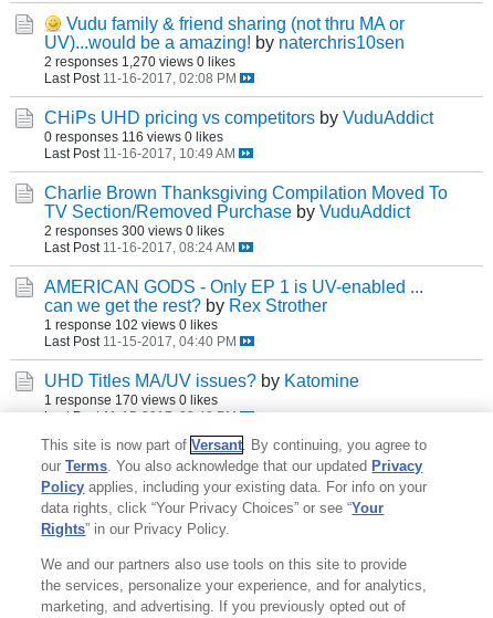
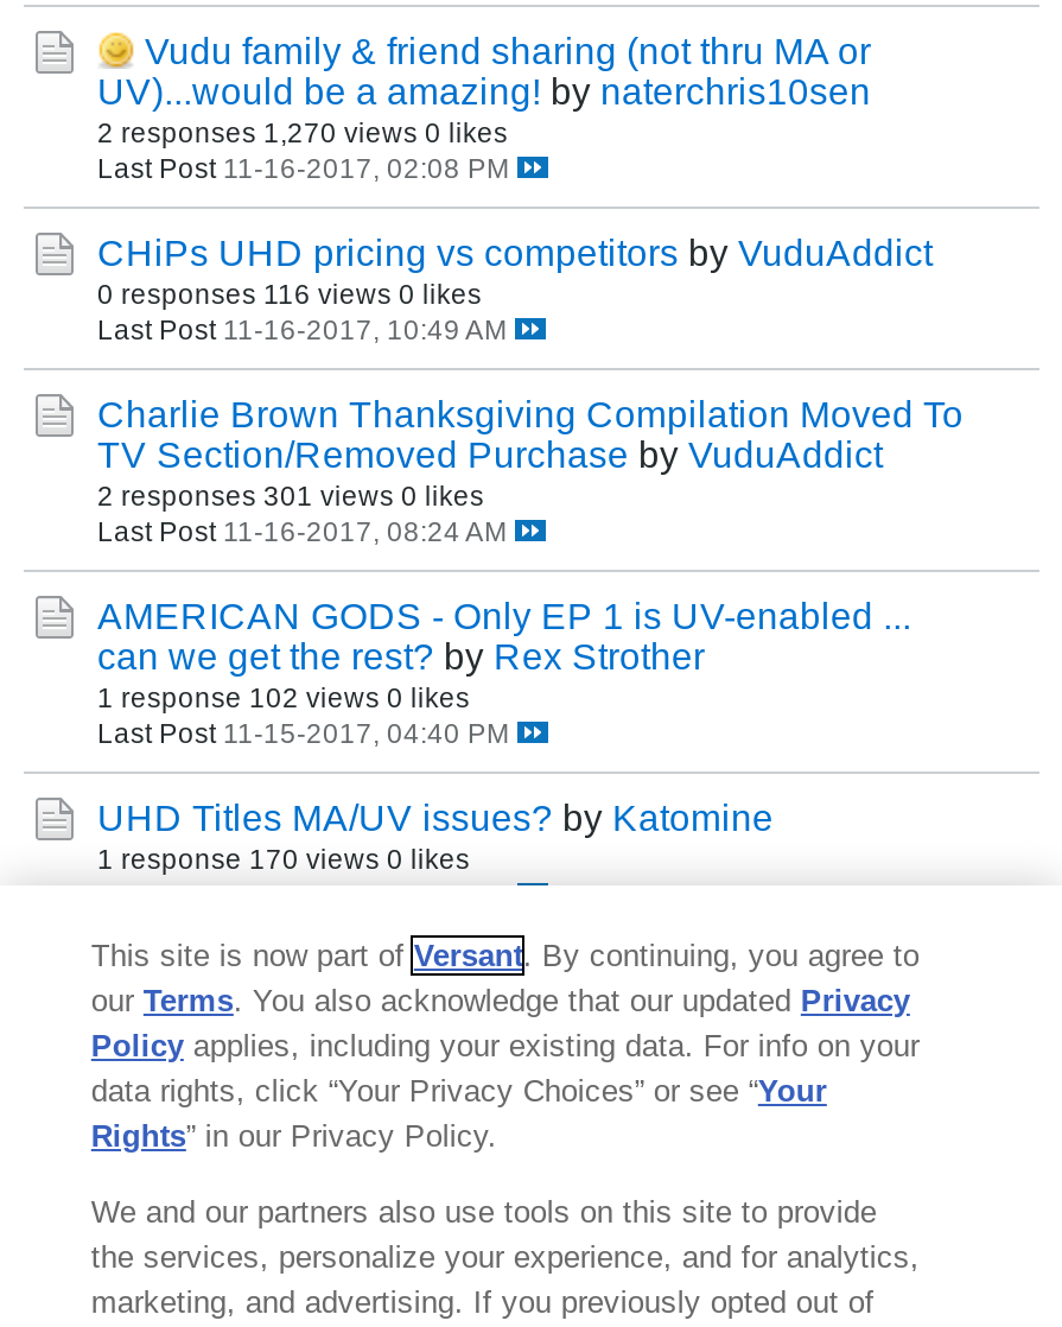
[44,223,224,238] 2 responses 300 views 0 likes -> [97,480,484,510] 2 responses 301 views 0 likes

